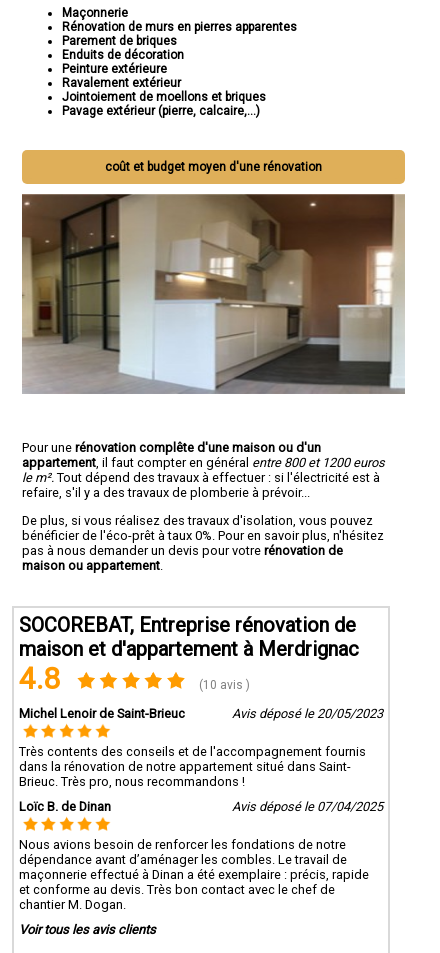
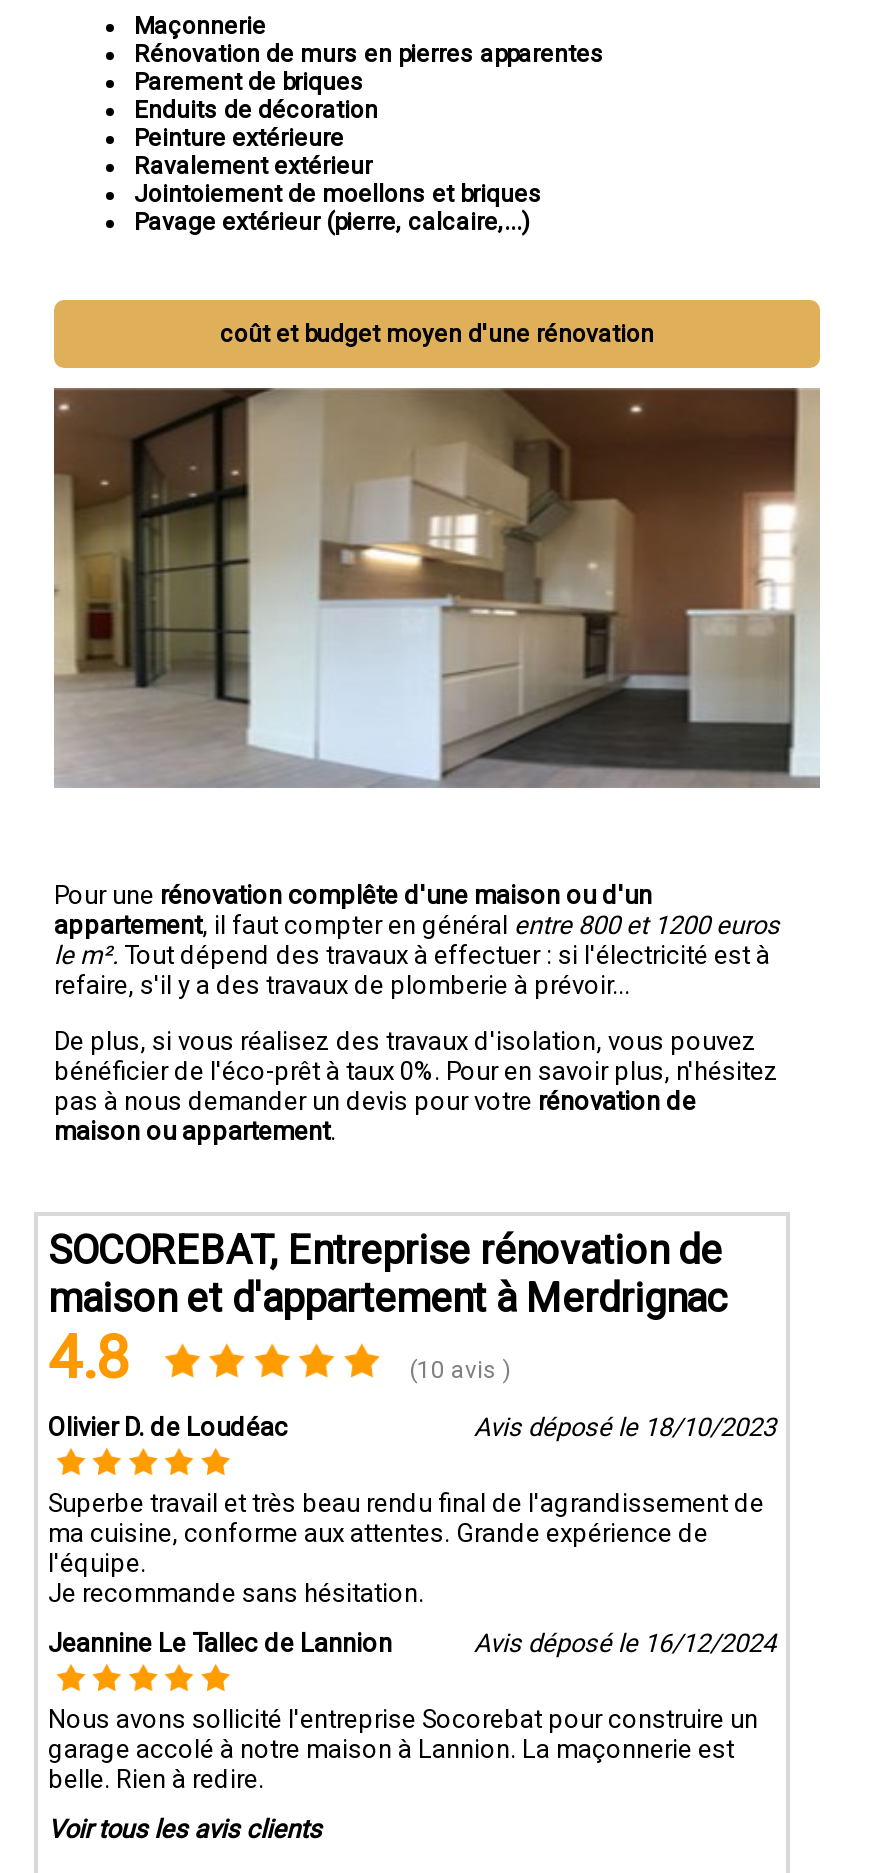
[19,705,383,720] Michel Lenoir de Saint-Brieuc | Avis déposé le 20/05/2023 -> [48,1411,776,1441] Olivier D. de Loudéac | Avis déposé le 18/10/2023
[19,743,366,788] Très contents des conseils et de l'accompagnement fournis | dans la rénovation de notre appartement situé dans Saint- | Brieuc. Très pro, nous recommandons ! -> [48,1487,764,1607] Superbe travail et très beau rendu final de l'agrandissement de | ma cuisine, conforme aux attentes. Grande expérience de | l'équipe. | Je recommande sans hésitation.
[19,798,383,813] Loïc B. de Dinan | Avis déposé le 07/04/2025 -> [48,1627,776,1657] Jeannine Le Tallec de Lannion | Avis déposé le 16/12/2024
[19,836,369,911] Nous avions besoin de renforcer les fondations de notre | dépendance avant d’aménager les combles. Le travail de | maçonnerie effectué à Dinan a été exemplaire : précis, rapide | et conforme au devis. Très bon contact avec le chef de | chantier M. Dogan. -> [48,1703,758,1793] Nous avons sollicité l'entreprise Socorebat pour construire un | garage accolé à notre maison à Lannion. La maçonnerie est | belle. Rien à redire.

